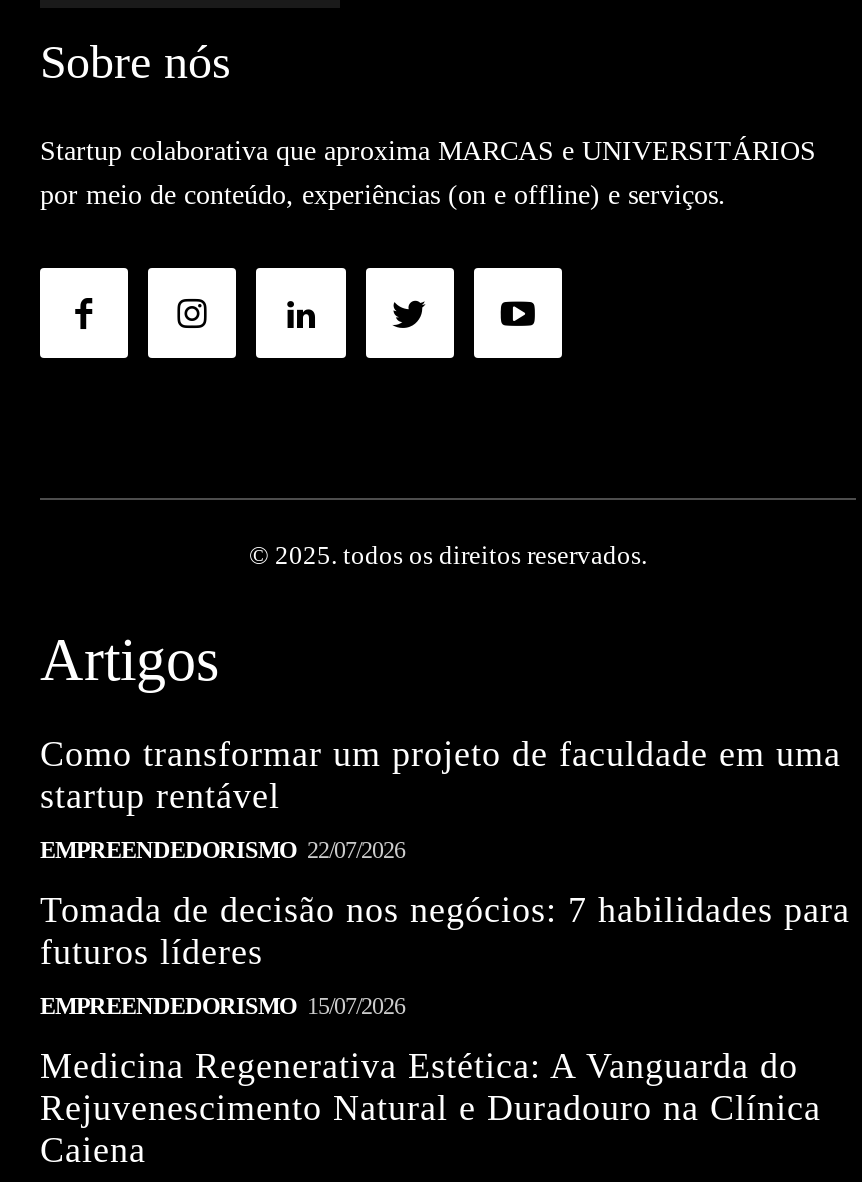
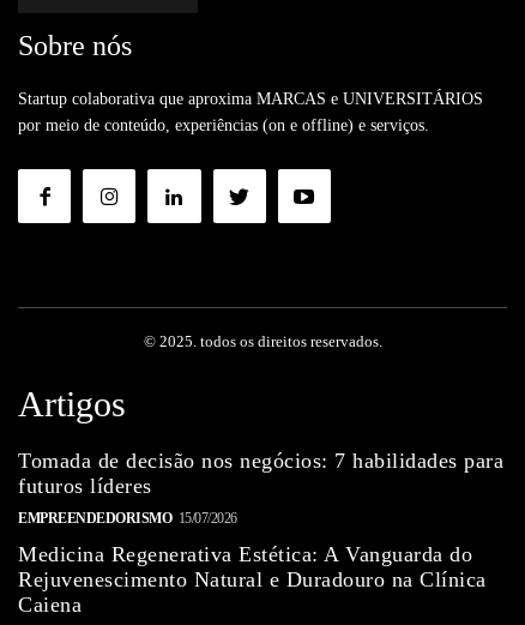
[40,733,841,863] Como transformar um projeto de faculdade em uma | startup rentável | EMPREENDEDORISMO 22/07/2026 -> none

